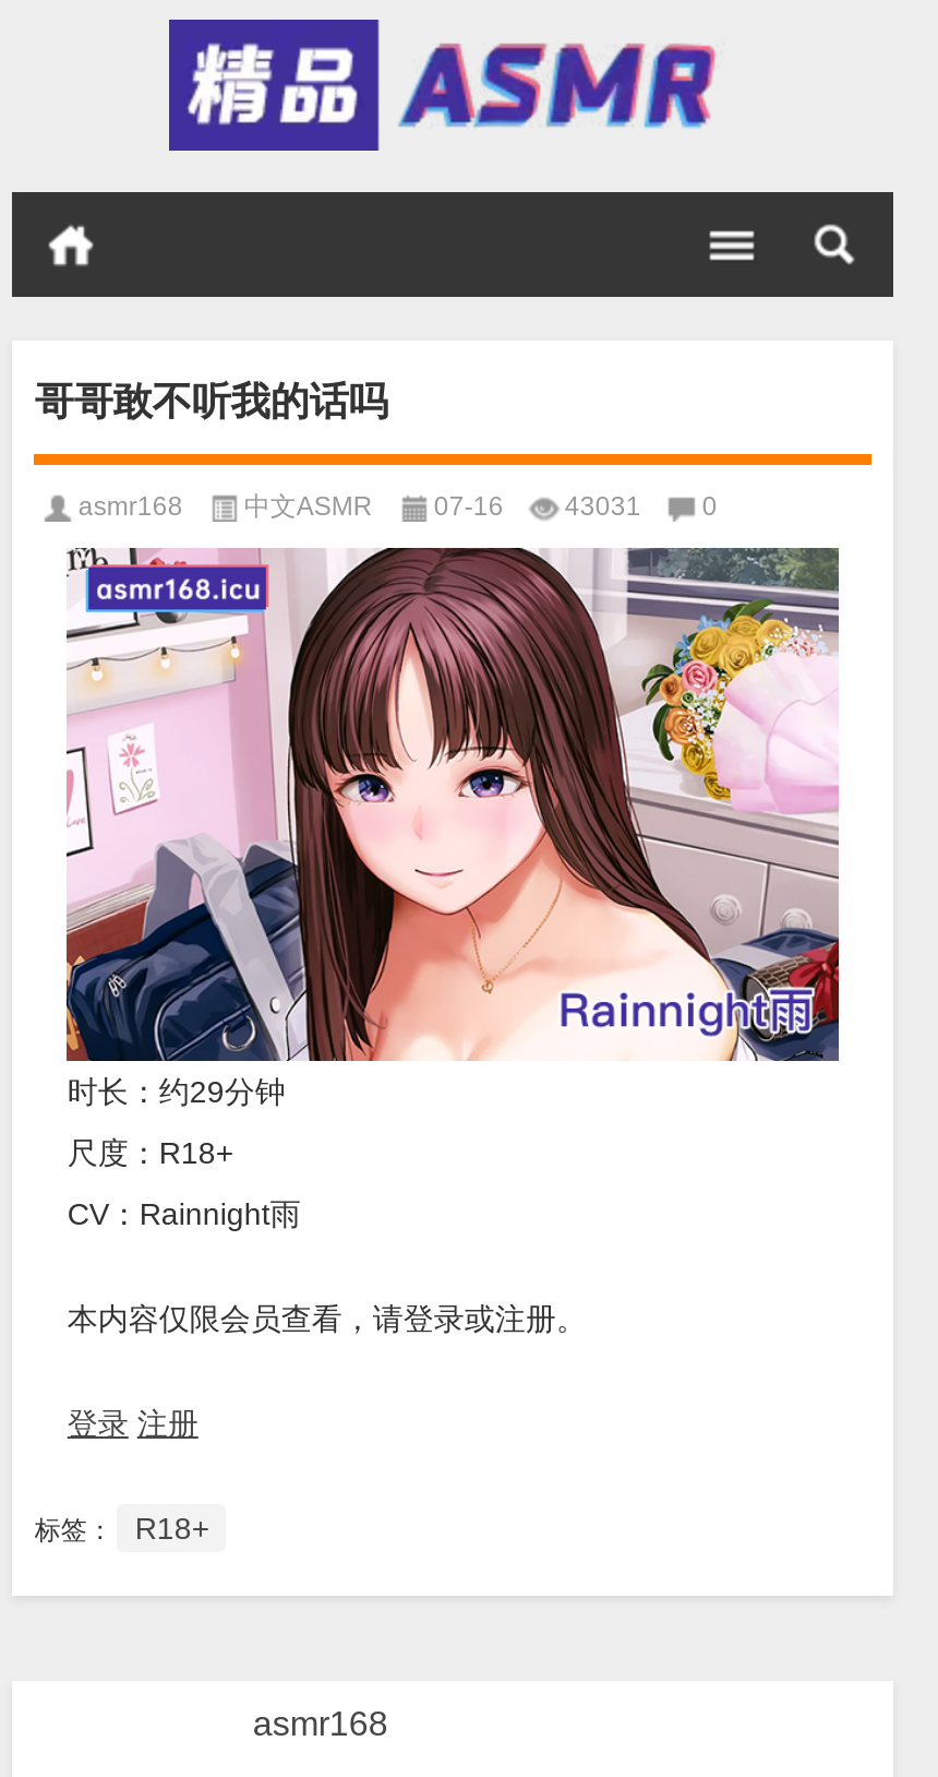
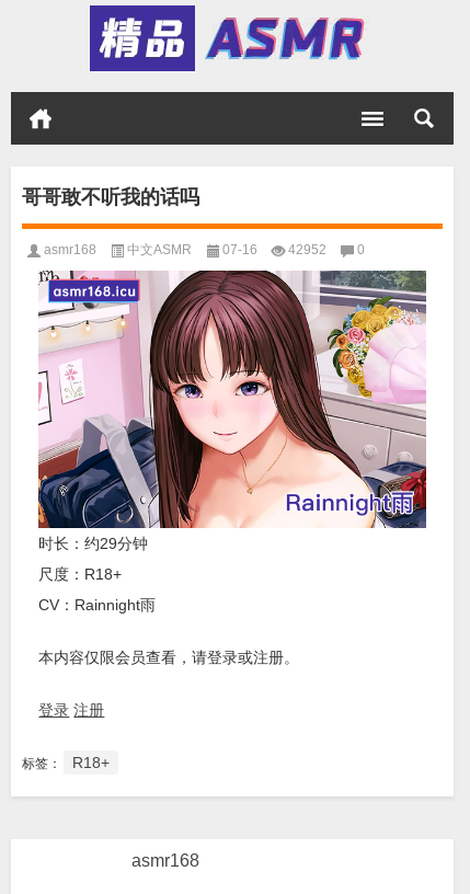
[78,490,717,521] asmr168 中文ASMR 07-16 43031 0 -> [44,242,365,257] asmr168 中文ASMR 07-16 42952 0

